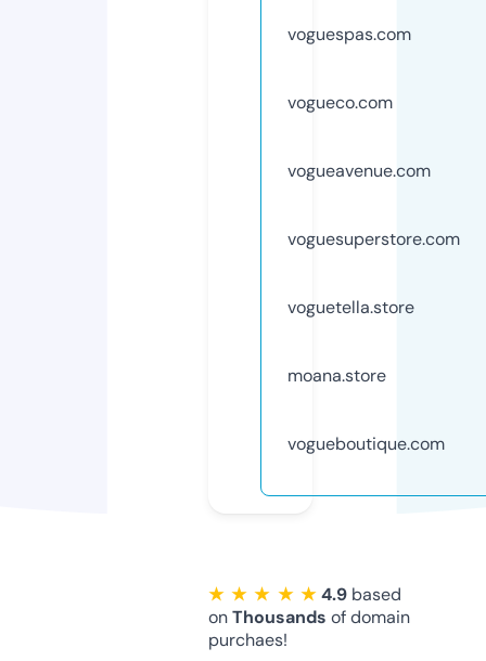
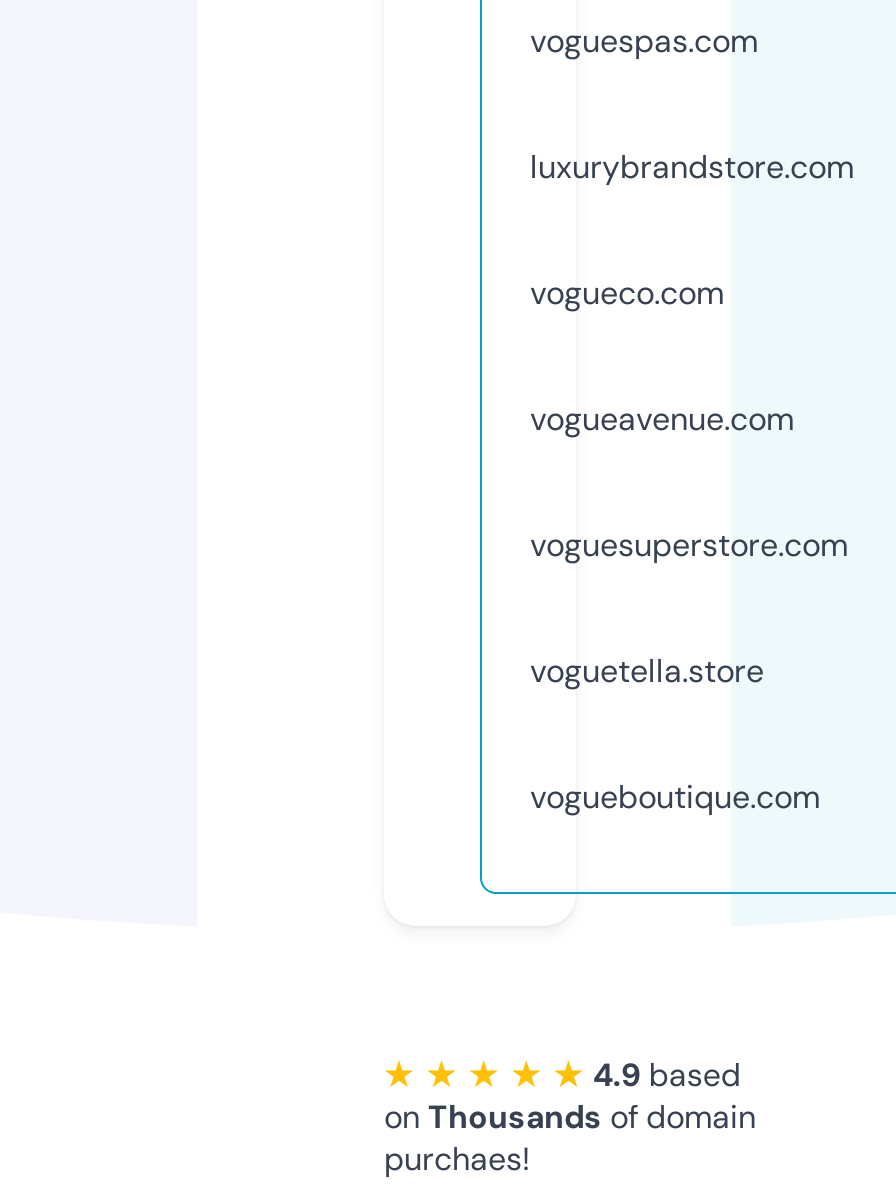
none -> [530,146,854,188] luxurybrandstore.com
moved [287,91,460,318] -> [530,272,848,692]: vogueco.com | vogueavenue.com | voguesuperstore.com | voguetella.store
[287,364,386,387] moana.store -> none

